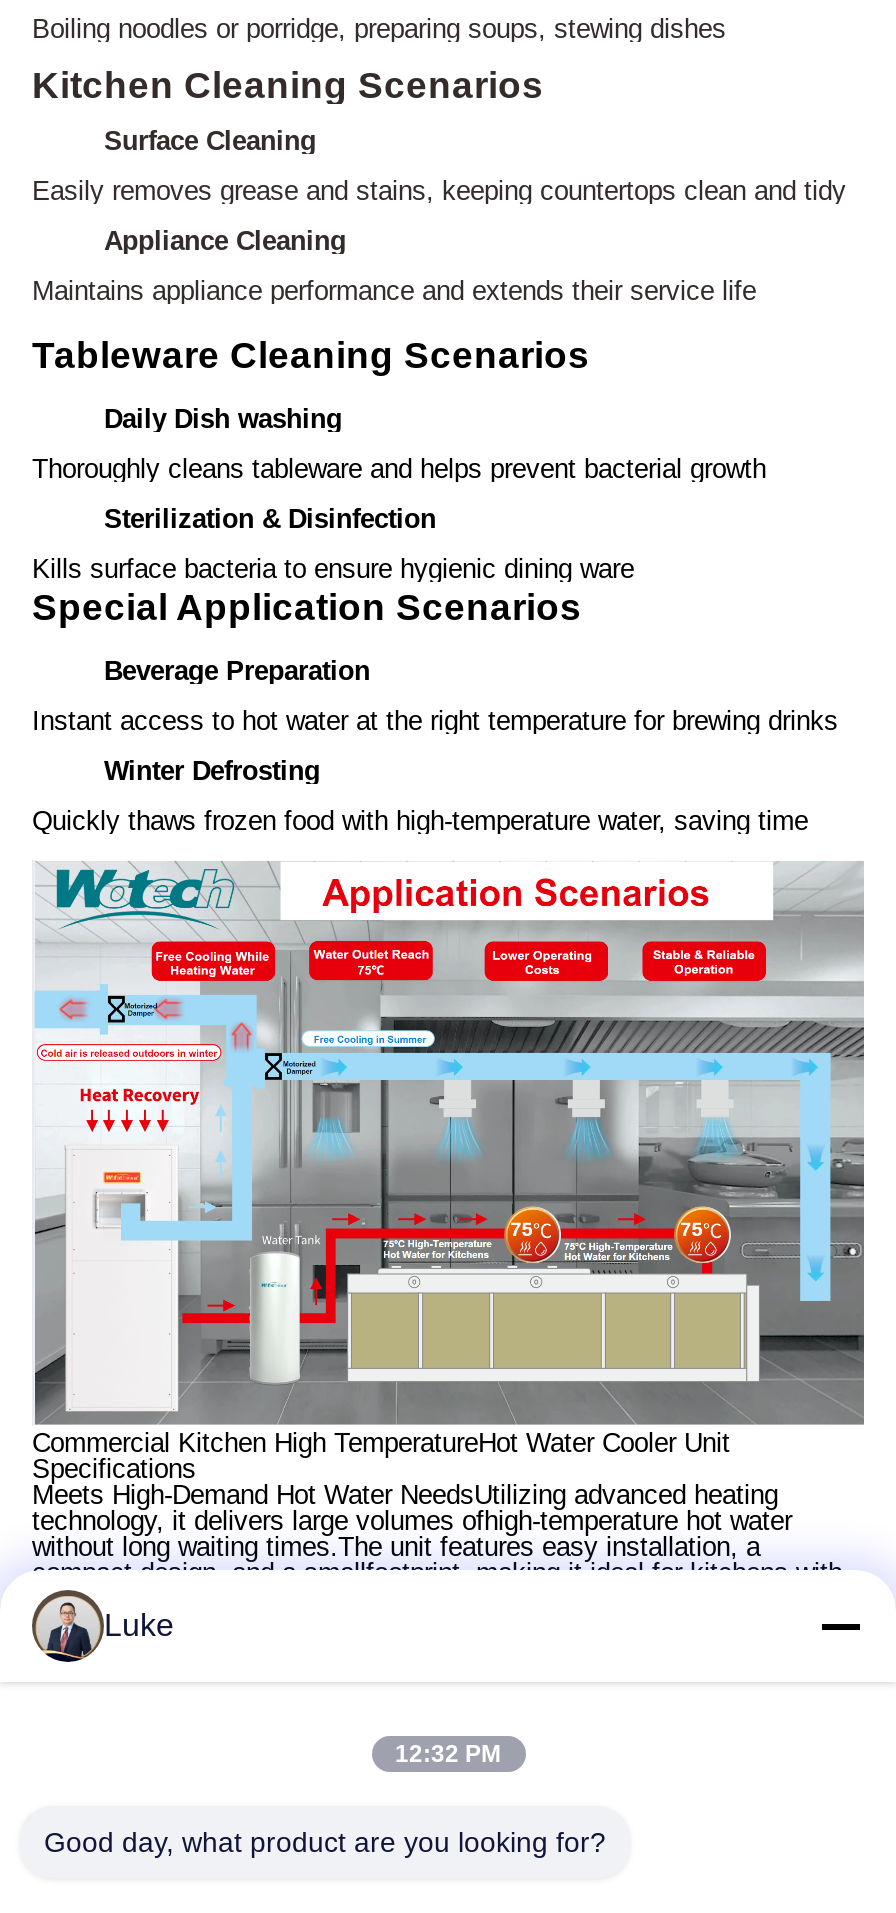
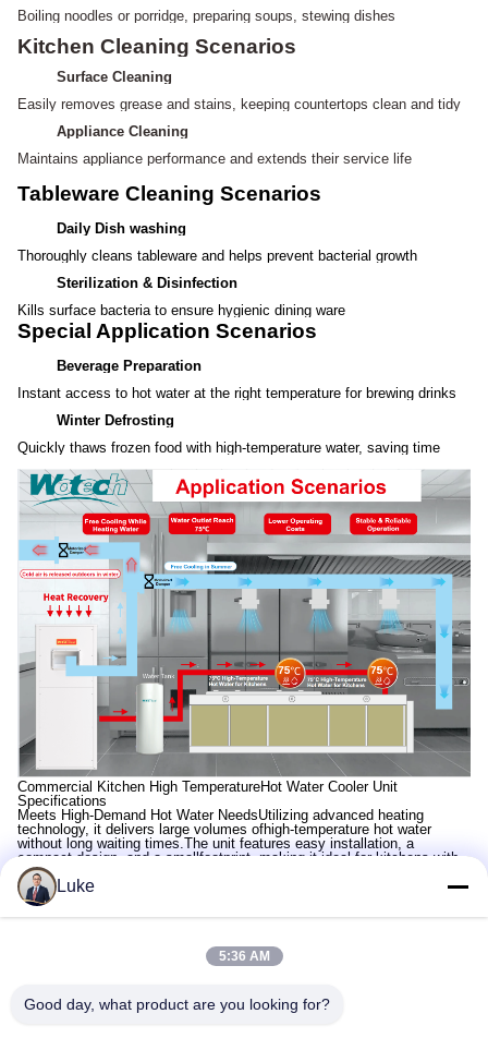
[395,1740,501,1768] 12:32 PM -> [218,949,270,964] 5:36 AM

